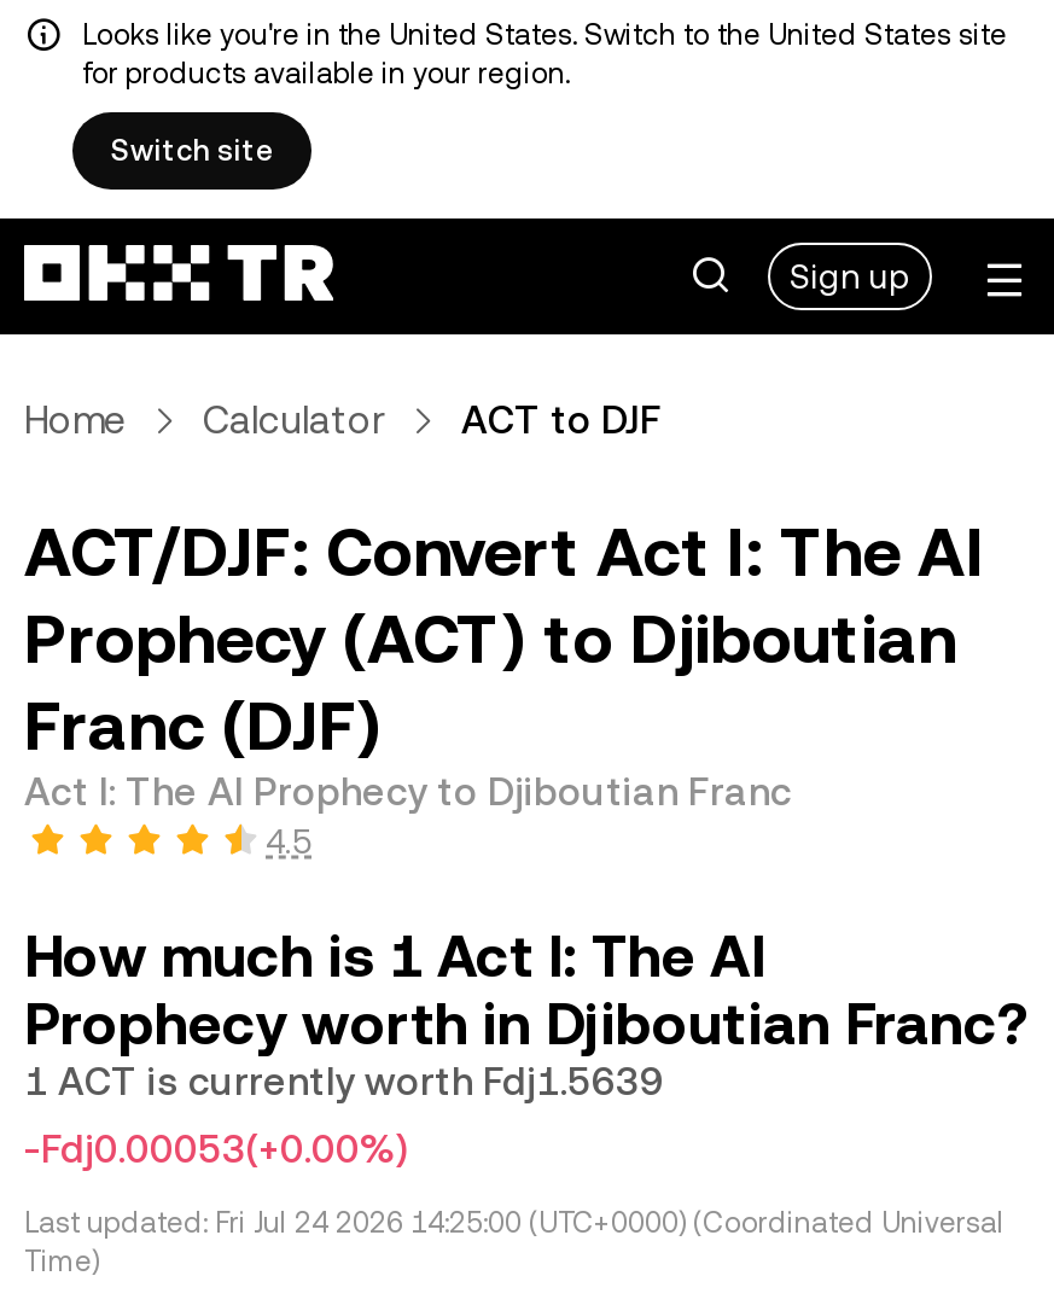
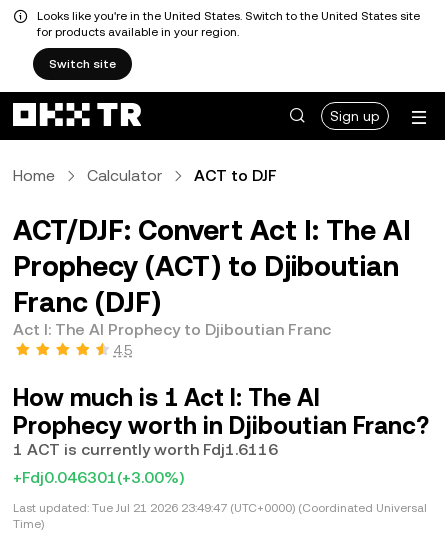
[24,1059,664,1105] 1 ACT is currently worth Fdj1.5639 -> [13,440,278,459] 1 ACT is currently worth Fdj1.6116
[24,1126,408,1172] -Fdj0.00053(+0.00%) -> [13,468,184,487] +Fdj0.046301(+3.00%)
[24,1206,1004,1240] Last updated: Fri Jul 24 2026 14:25:00 (UTC+0000) (Coordinated Universal -> [13,501,427,515] Last updated: Tue Jul 21 2026 23:49:47 (UTC+0000) (Coordinated Universal

